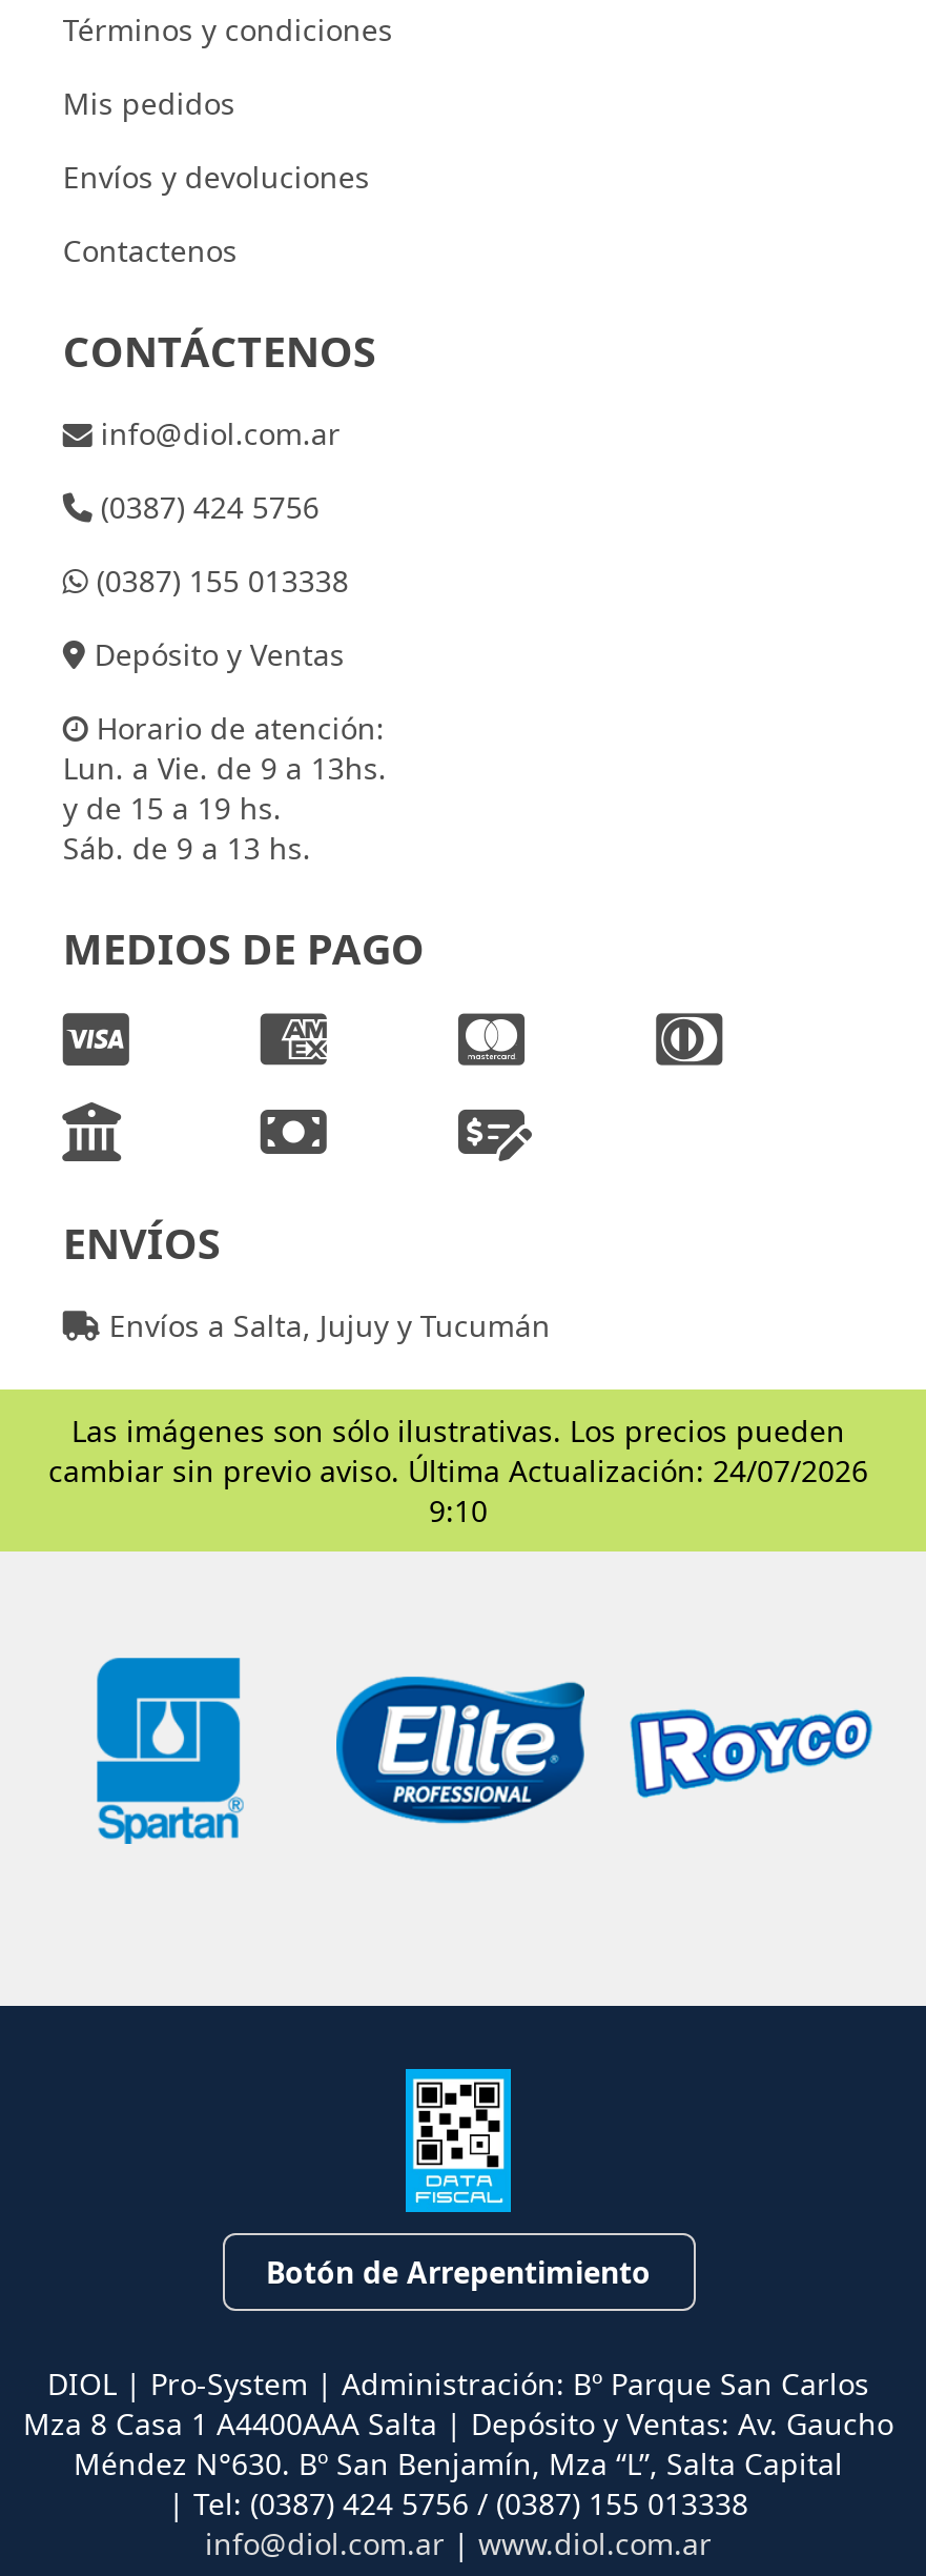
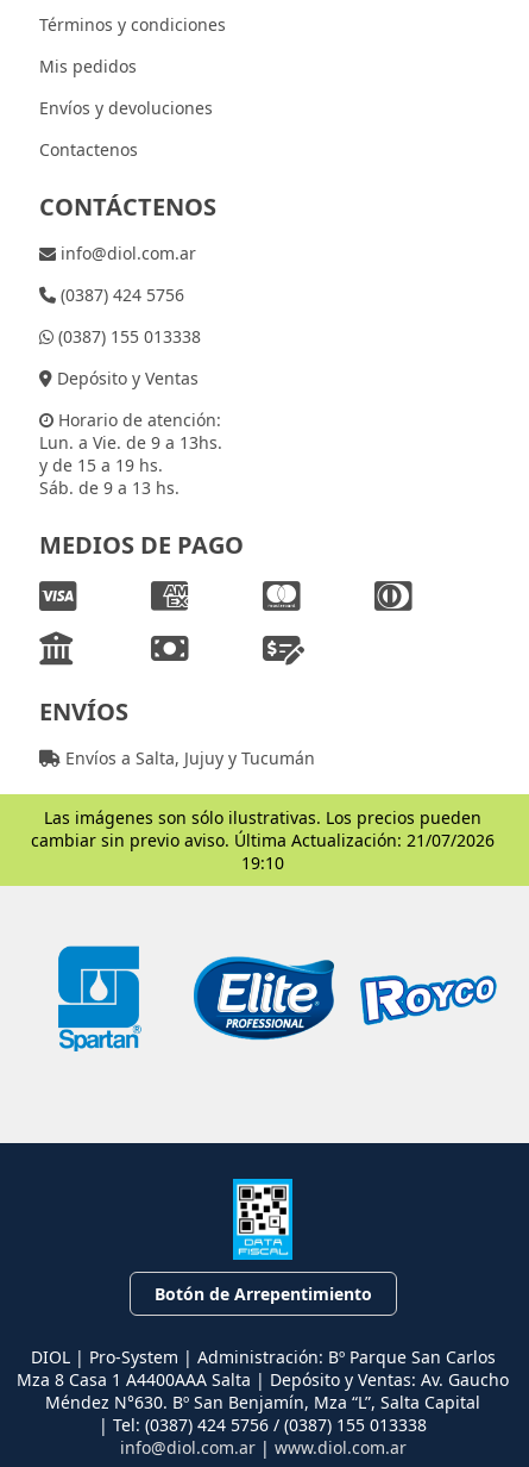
[48,1451,868,1491] cambiar sin previo aviso. Última Actualización: 24/07/2026 -> [31,829,495,852] cambiar sin previo aviso. Última Actualización: 21/07/2026
[429,1491,488,1531] 9:10 -> [241,852,284,874] 19:10

